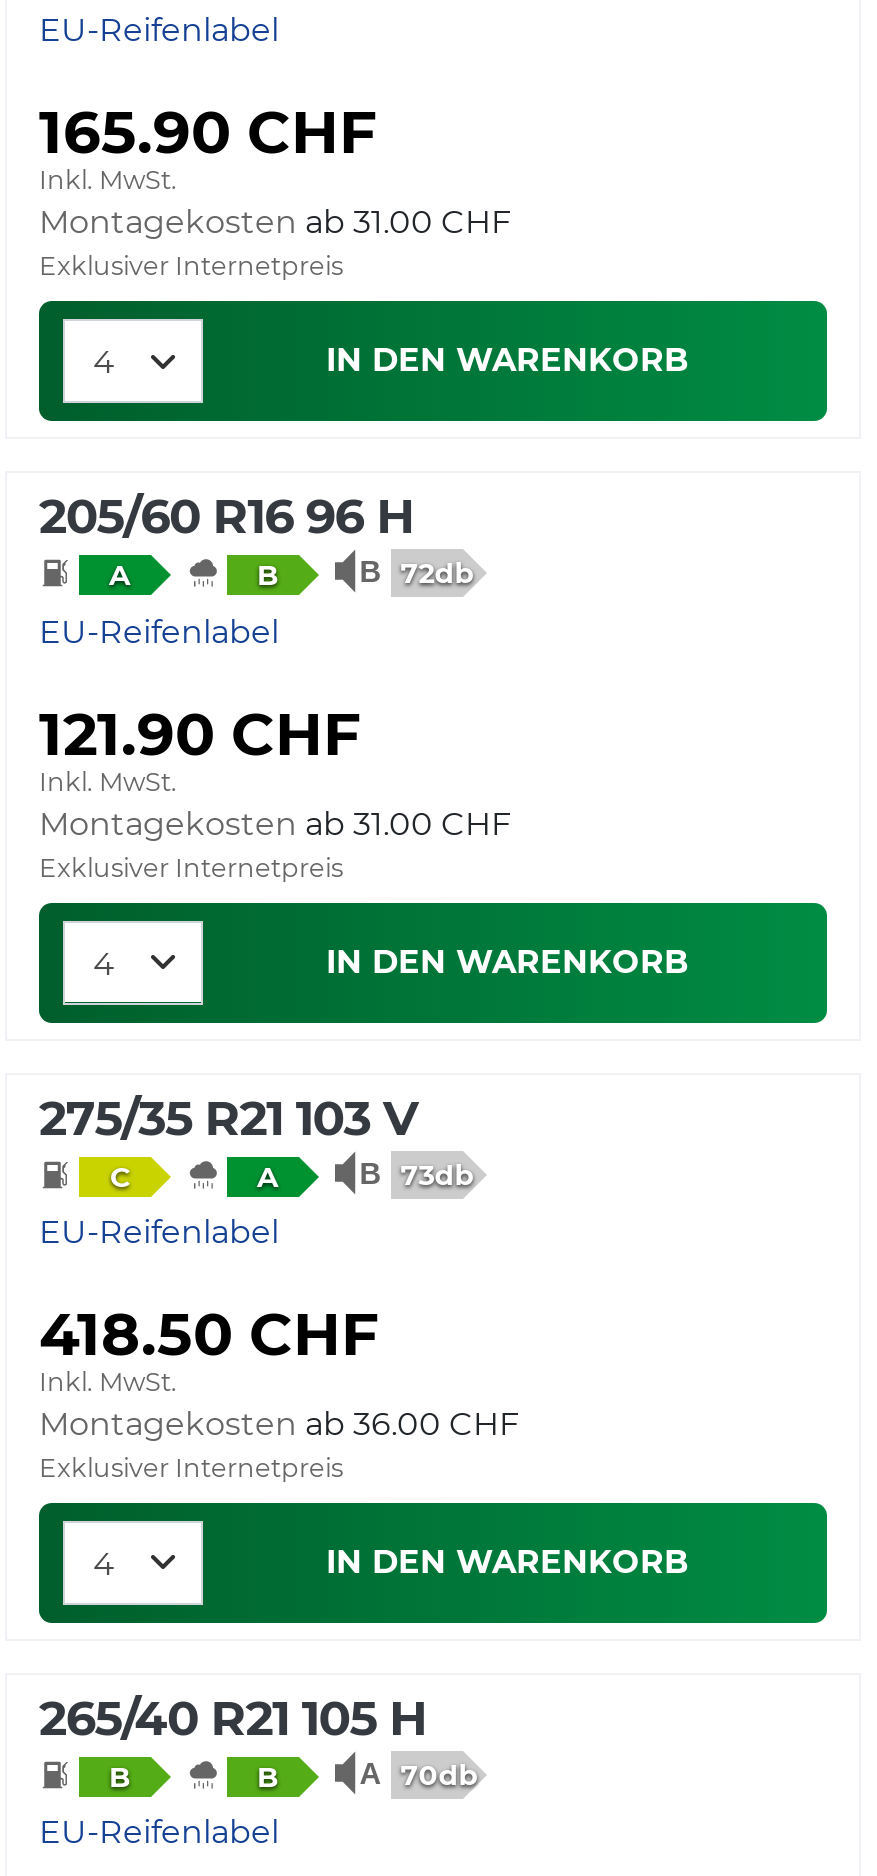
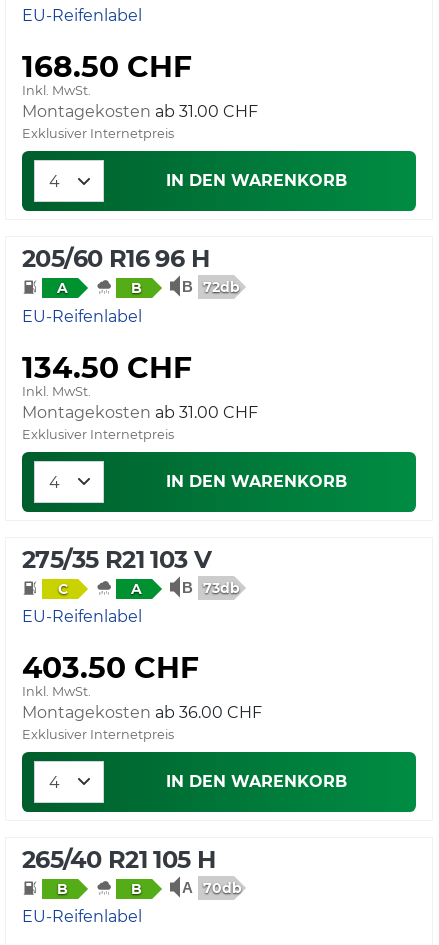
[39,95,377,167] 165.90 CHF -> [22,48,192,84] 168.50 CHF
[39,696,361,768] 121.90 CHF -> [22,348,192,384] 134.50 CHF
[39,1297,379,1369] 418.50 CHF -> [22,649,199,685] 403.50 CHF

